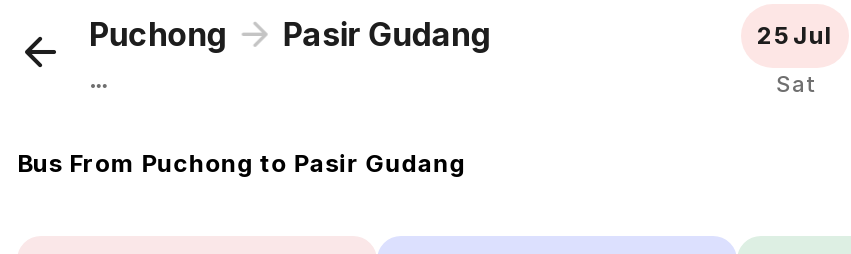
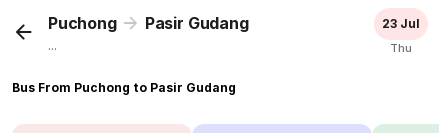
[757,20,833,50] 25 Jul -> [382,16,420,31] 23 Jul
[776,70,814,98] Sat -> [390,41,412,55] Thu

